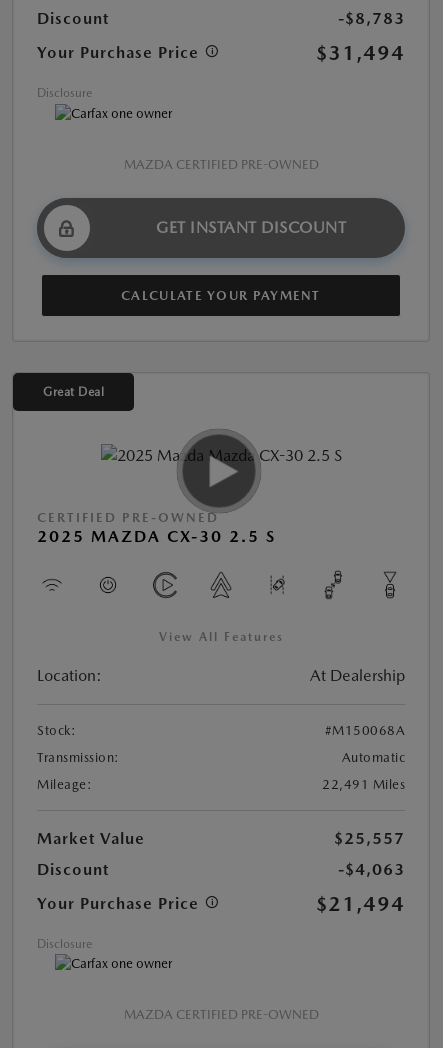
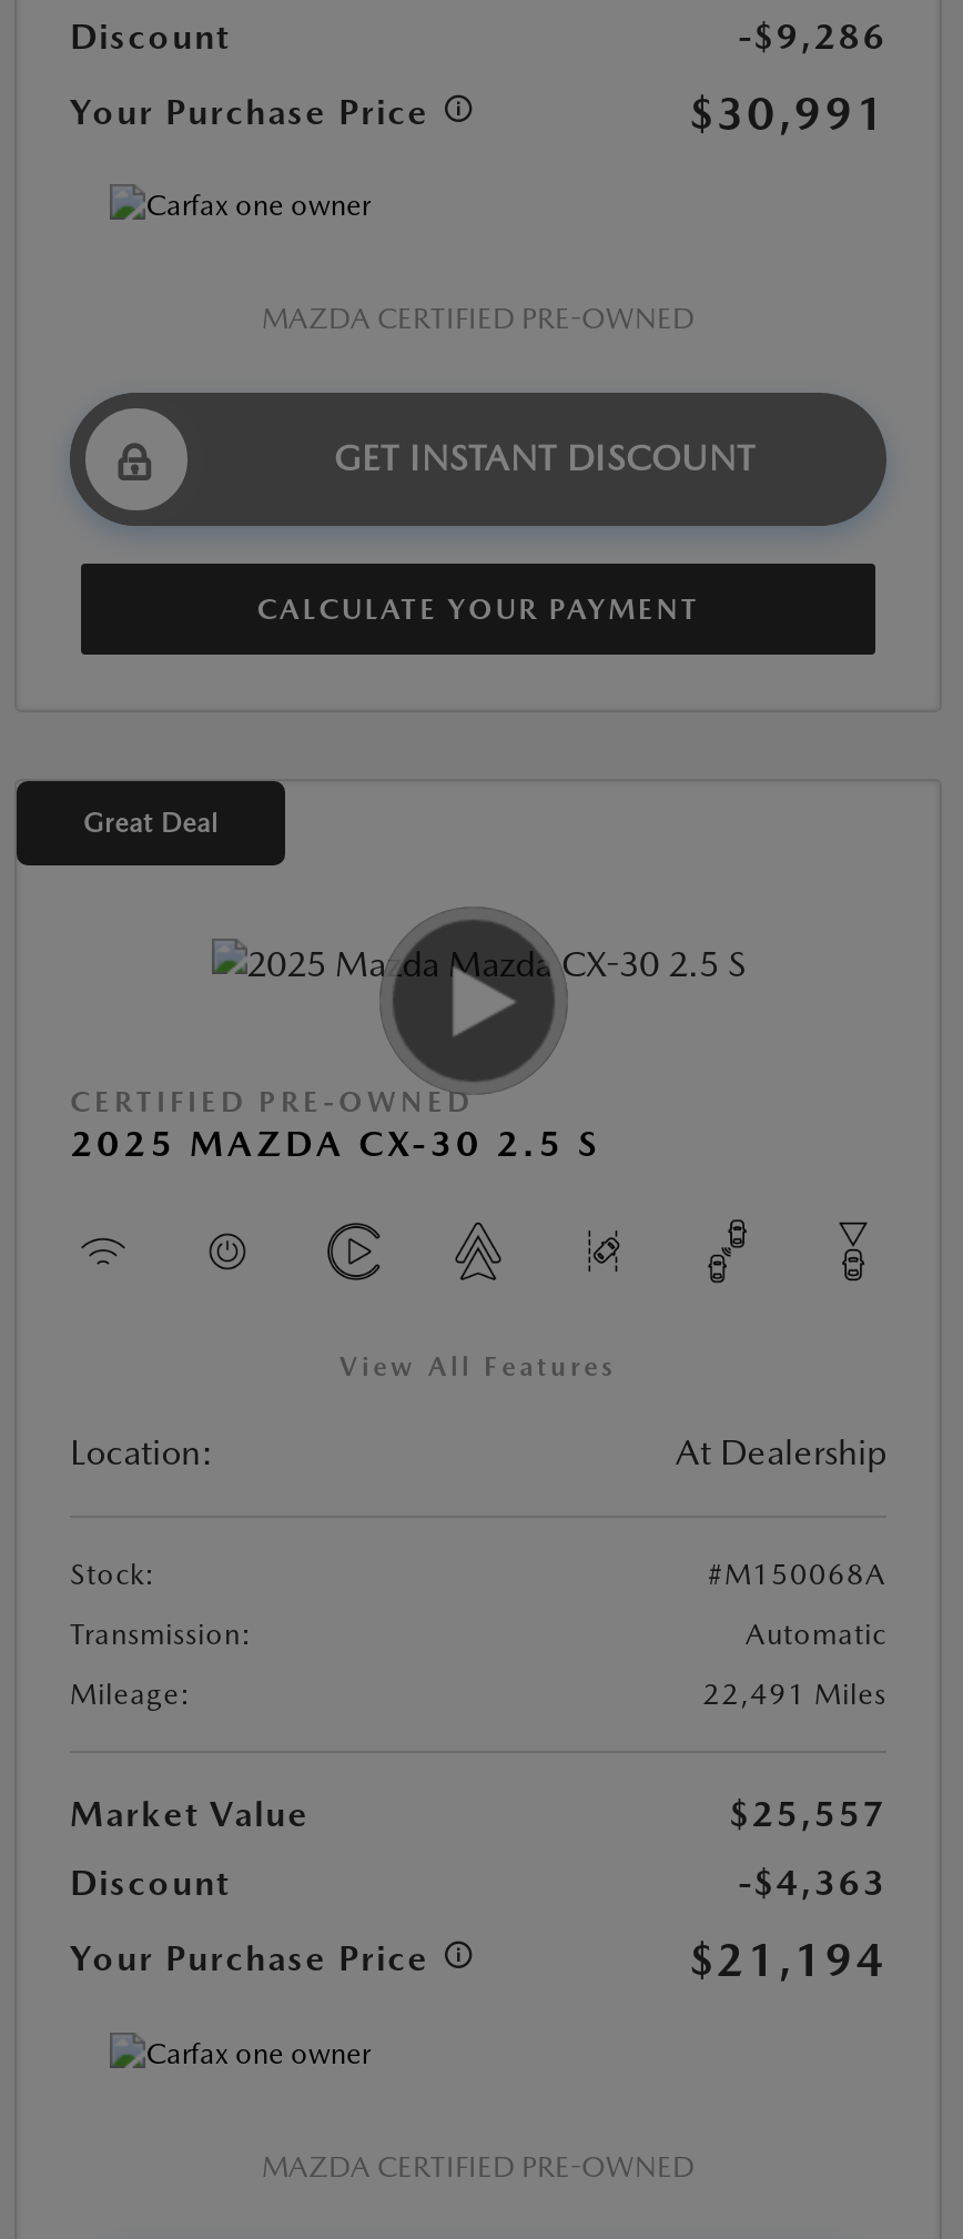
[338,9,405,28] -$8,783 -> [738,15,886,57] -$9,286
[37,41,405,100] $31,494 | Disclosure -> [689,86,886,140] $30,991
[338,860,405,879] -$4,063 -> [738,1863,886,1905] -$4,363
[37,892,405,951] $21,494 | Disclosure -> [689,1934,886,1987] $21,194

